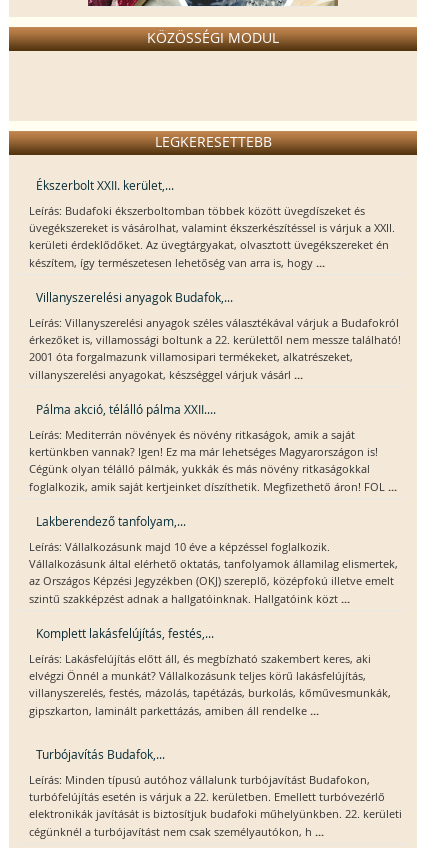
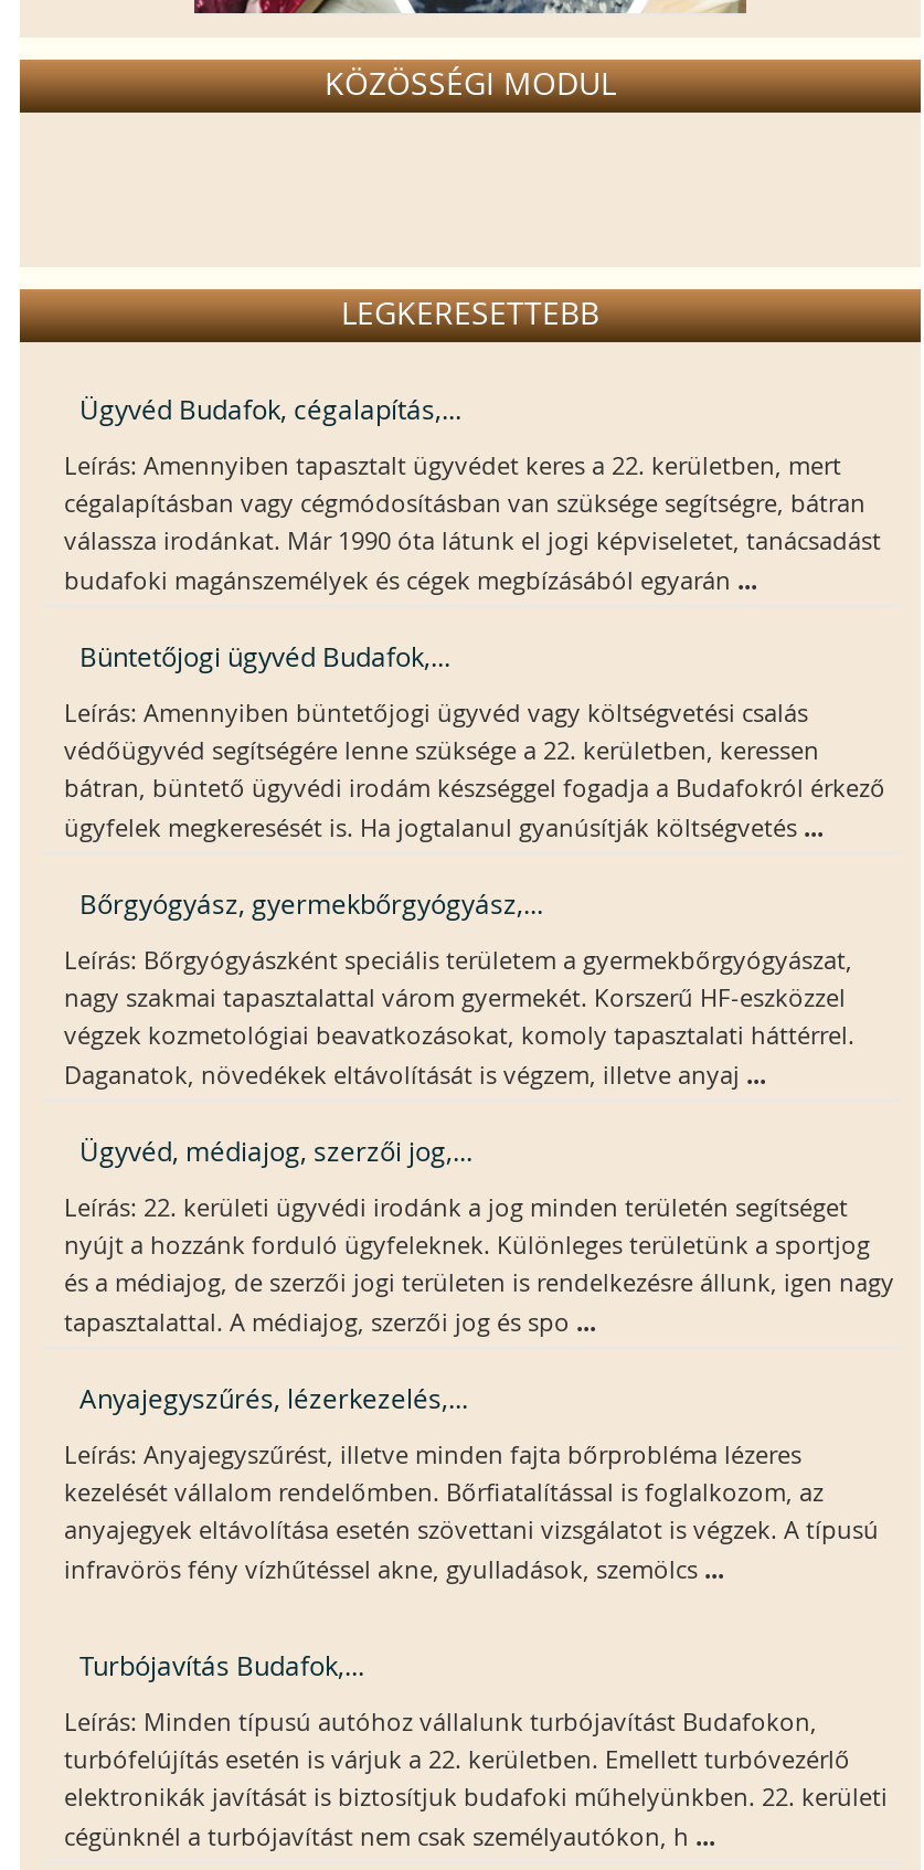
[36,177,174,193] Ékszerbolt XXII. kerület,... -> [79,391,461,427] Ügyvéd Budafok, cégalapítás,...
[29,204,395,270] Leírás: Budafoki ékszerboltomban többek között üvegdíszeket és | üvegékszereket is vásárolhat, valamint ékszerkészítéssel is várjuk a XXII. | kerületi érdeklődőket. Az üvegtárgyakat, olvasztott üvegékszereket én | készítem, így természetesen lehetőség van arra is, hogy... -> [64,451,881,597] Leírás: Amennyiben tapasztalt ügyvédet keres a 22. kerületben, mert | cégalapításban vagy cégmódosításban van szüksége segítségre, bátran | válassza irodánkat. Már 1990 óta látunk el jogi képviseletet, tanácsadást | budafoki magánszemélyek és cégek megbízásából egyarán...
[36,289,233,305] Villanyszerelési anyagok Budafok,... -> [79,639,450,674] Büntetőjogi ügyvéd Budafok,...
[29,316,401,382] Leírás: Villanyszerelési anyagok széles választékával várjuk a Budafokról | érkezőket is, villamossági boltunk a 22. kerülettől nem messze található! | 2001 óta forgalmazunk villamosipari termékeket, alkatrészeket, | villanyszerelési anyagokat, készséggel várjuk vásárl... -> [64,698,885,844] Leírás: Amennyiben büntetőjogi ügyvéd vagy költségvetési csalás | védőügyvéd segítségére lenne szüksége a 22. kerületben, keressen | bátran, büntető ügyvédi irodám készséggel fogadja a Budafokról érkező | ügyfelek megkeresését is. Ha jogtalanul gyanúsítják költségvetés...
[36,401,216,417] Pálma akció, télálló pálma XXII.... -> [79,886,543,921] Bőrgyógyász, gyermekbőrgyógyász,...
[29,428,397,494] Leírás: Mediterrán növények és növény ritkaságok, amik a saját | kertünkben vannak? Igen! Ez ma már lehetséges Magyarországon is! | Cégünk olyan télálló pálmák, yukkák és más növény ritkaságokkal | foglalkozik, amik saját kertjeinket díszíthetik. Megfizethető áron! FOL... -> [64,946,854,1091] Leírás: Bőrgyógyászként speciális területem a gyermekbőrgyógyászat, | nagy szakmai tapasztalattal várom gyermekét. Korszerű HF-eszközzel | végzek kozmetológiai beavatkozásokat, komoly tapasztalati háttérrel. | Daganatok, növedékek eltávolítását is végzem, illetve anyaj...
[36,513,186,529] Lakberendező tanfolyam,... -> [79,1133,472,1169] Ügyvéd, médiajog, szerzői jog,...
[29,540,398,606] Leírás: Vállalkozásunk majd 10 éve a képzéssel foglalkozik. | Vállalkozásunk által elérhető oktatás, tanfolyamok államilag elismertek, | az Országos Képzési Jegyzékben (OKJ) szereplő, középfokú illetve emelt | szintű szakképzést adnak a hallgatóinknak. Hallgatóink közt... -> [64,1193,894,1339] Leírás: 22. kerületi ügyvédi irodánk a jog minden területén segítséget | nyújt a hozzánk forduló ügyfeleknek. Különleges területünk a sportjog | és a médiajog, de szerzői jogi területen is rendelkezésre állunk, igen nagy | tapasztalattal. A médiajog, szerzői jog és spo...
[36,625,214,641] Komplett lakásfelújítás, festés,... -> [79,1381,468,1416] Anyajegyszűrés, lézerkezelés,...
[29,652,391,718] Leírás: Lakásfelújítás előtt áll, és megbízható szakembert keres, aki | elvégzi Önnél a munkát? Vállalkozásunk teljes körű lakásfelújítás, | villanyszerelés, festés, mázolás, tapétázás, burkolás, kőművesmunkák, | gipszkarton, laminált parkettázás, amiben áll rendelke... -> [64,1440,879,1586] Leírás: Anyajegyszűrést, illetve minden fajta bőrprobléma lézeres | kezelését vállalom rendelőmben. Bőrfiatalítással is foglalkozom, az | anyajegyek eltávolítása esetén szövettani vizsgálatot is végzek. A típusú | infravörös fény vízhűtéssel akne, gyulladások, szemölcs...

